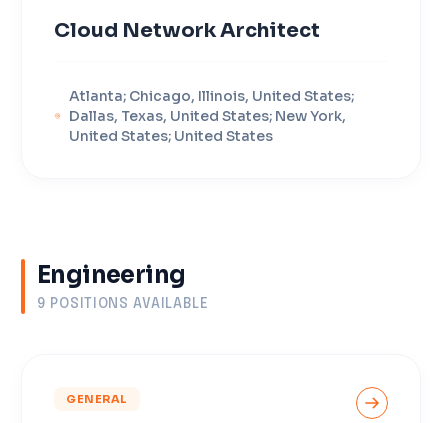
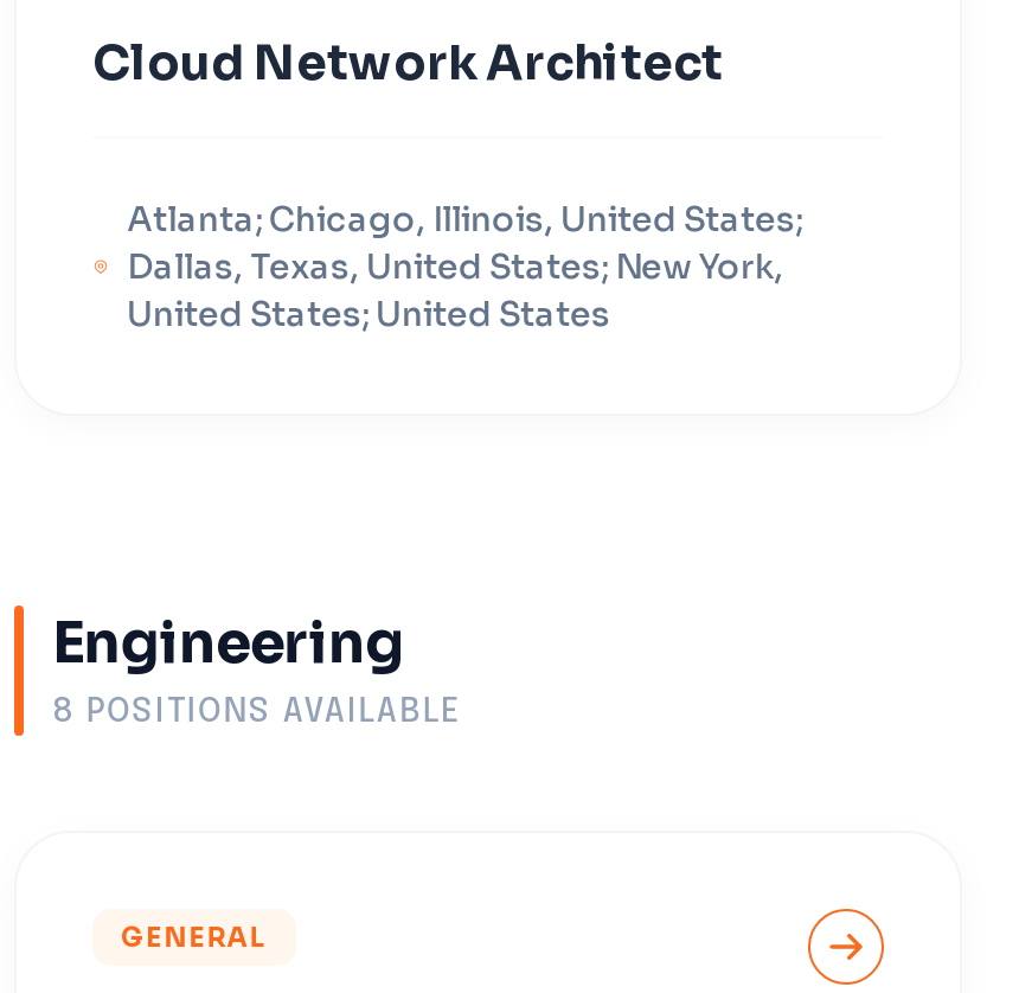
[37,297,209,311] 9 POSITIONS AVAILABLE -> [52,696,461,729] 8 POSITIONS AVAILABLE

